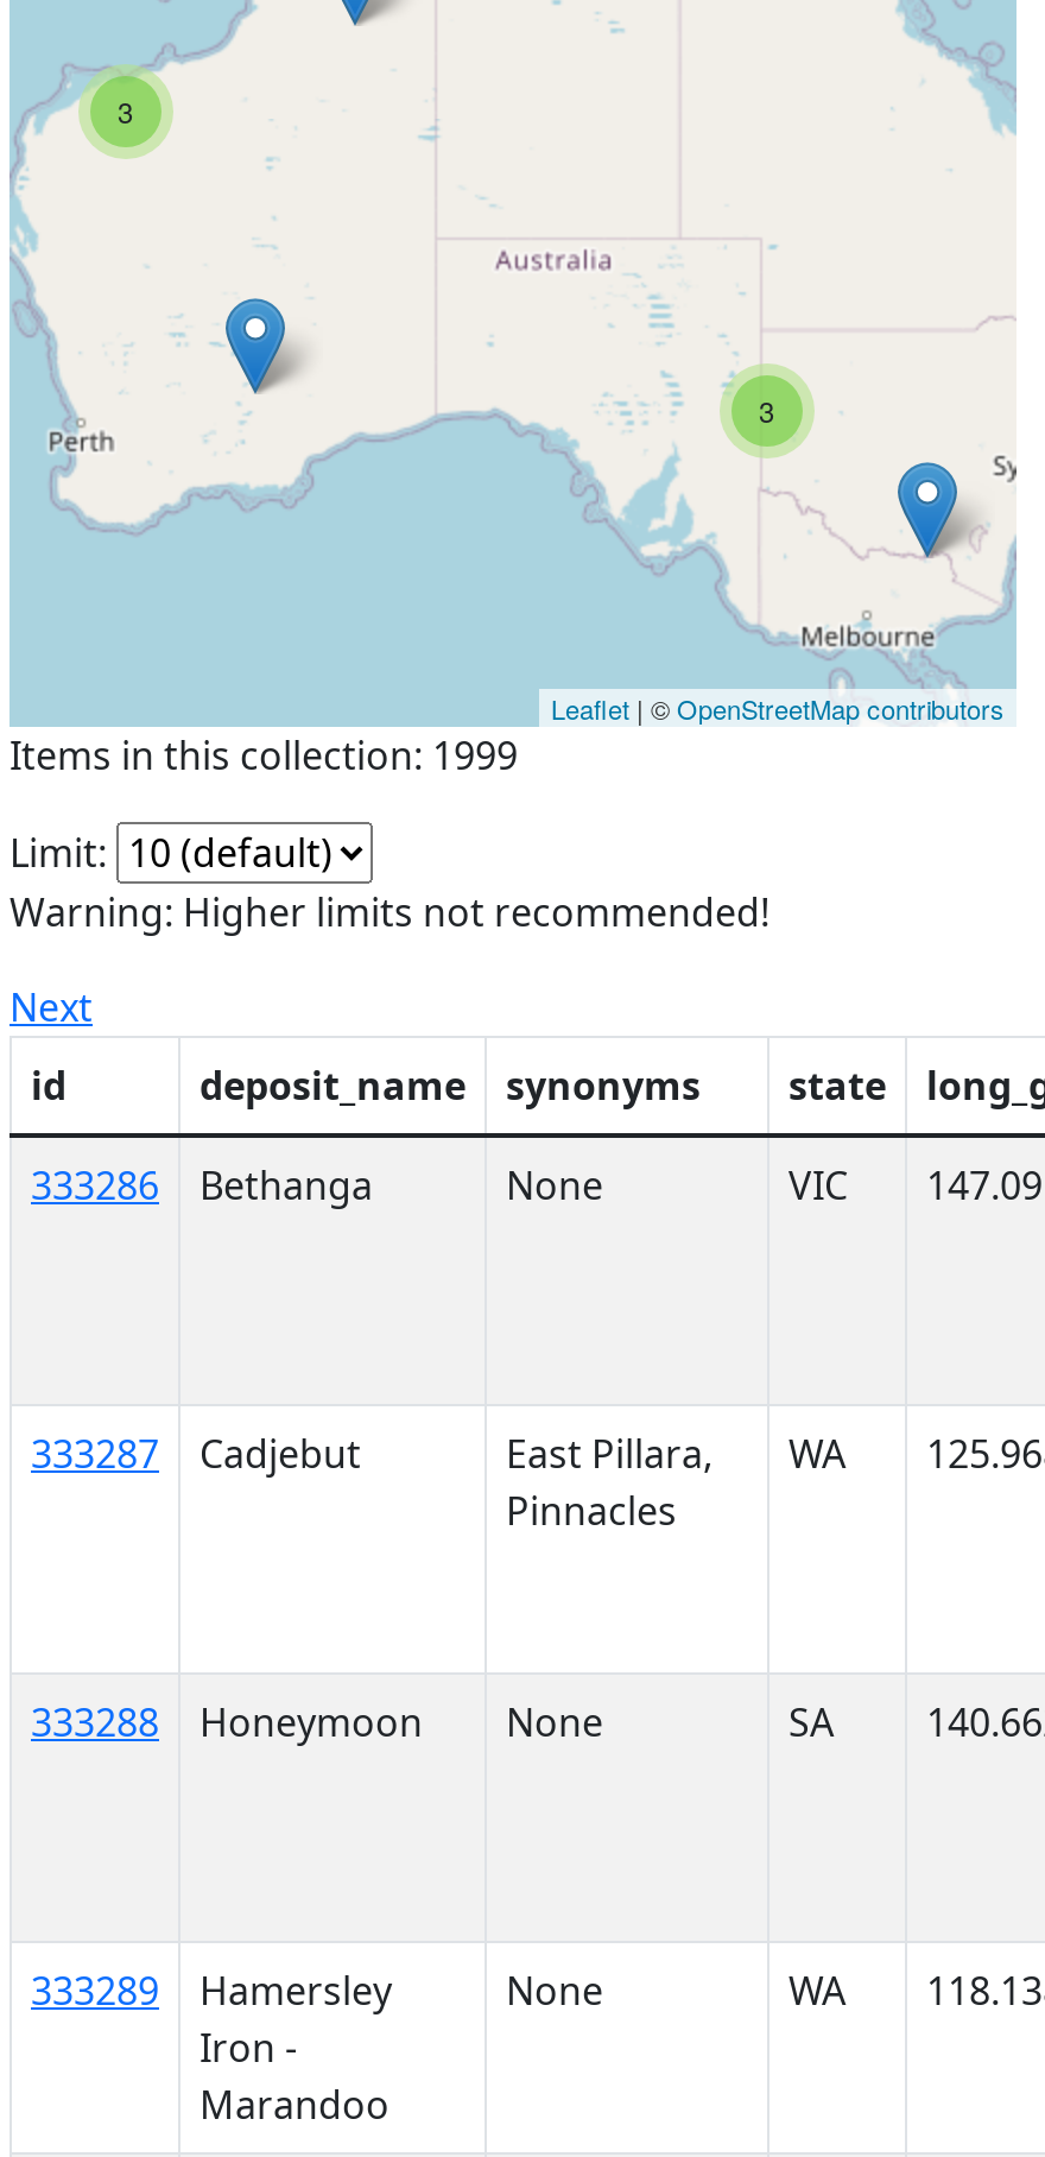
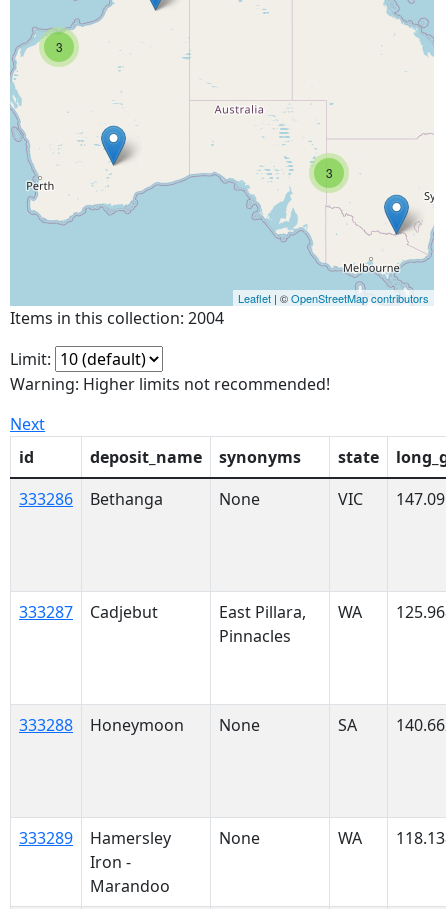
[9,729,518,782] Items in this collection: 1999 -> [10,307,224,329] Items in this collection: 2004

